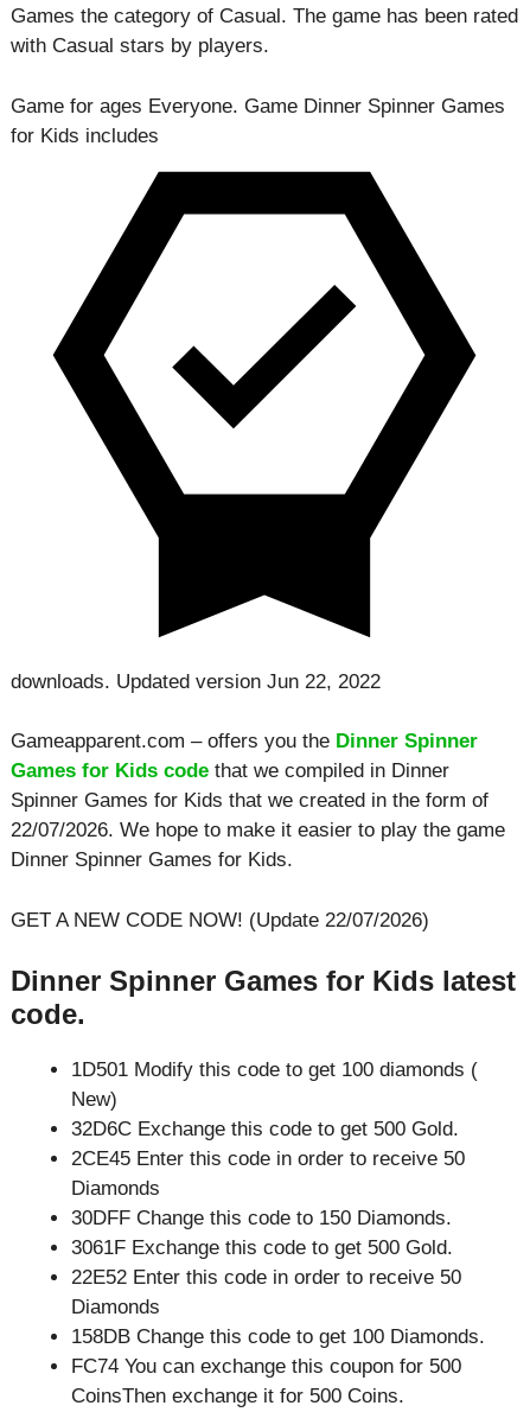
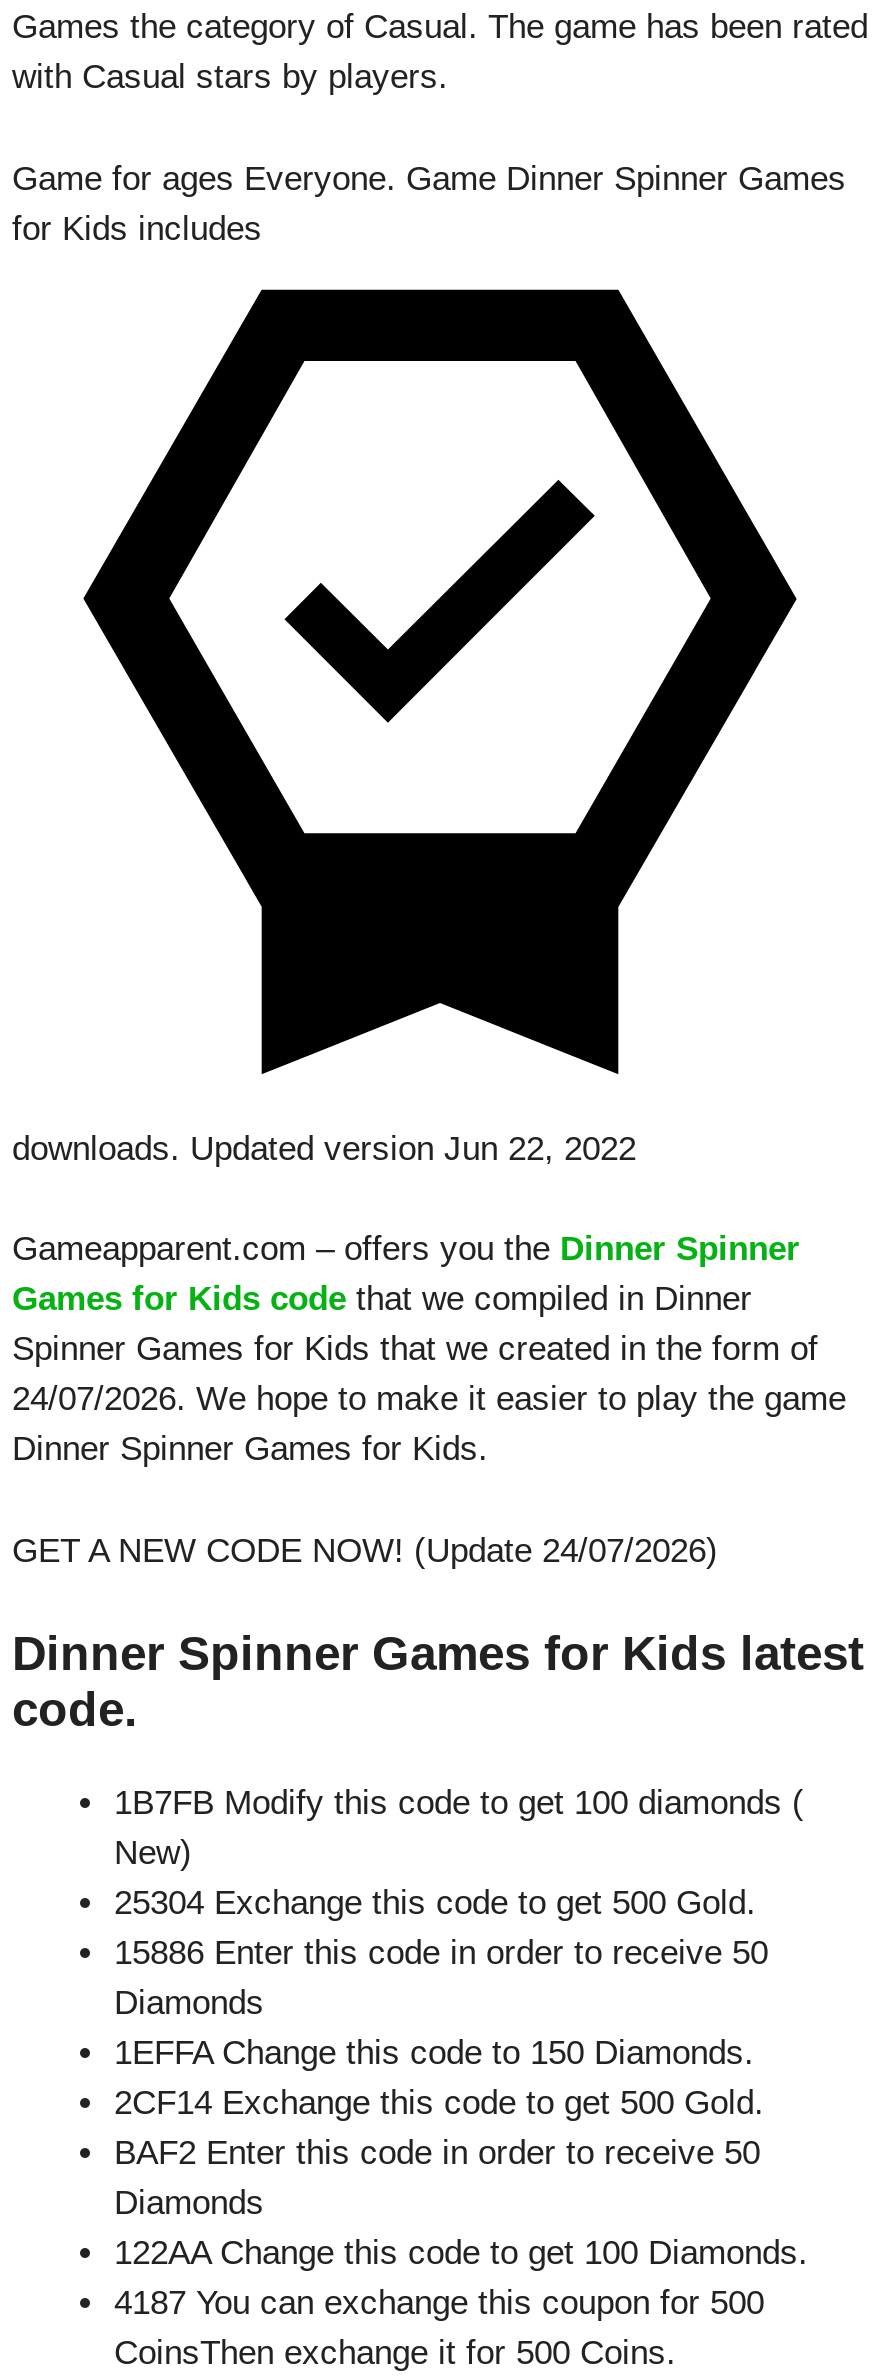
[11,819,505,841] 22/07/2026. We hope to make it easier to play the game -> [12,1380,846,1418] 24/07/2026. We hope to make it easier to play the game
[11,908,429,931] GET A NEW CODE NOW! (Update 22/07/2026) -> [12,1531,718,1569] GET A NEW CODE NOW! (Update 24/07/2026)
[71,1058,478,1081] 1D501 Modify this code to get 100 diamonds ( -> [114,1784,804,1822] 1B7FB Modify this code to get 100 diamonds (
[71,1118,459,1140] 32D6C Exchange this code to get 500 Gold. -> [114,1884,756,1922] 25304 Exchange this code to get 500 Gold.
[71,1147,465,1170] 2CE45 Enter this code in order to receive 50 -> [114,1934,768,1972] 15886 Enter this code in order to receive 50
[71,1207,452,1229] 30DFF Change this code to 150 Diamonds. -> [114,2034,754,2072] 1EFFA Change this code to 150 Diamonds.
[71,1236,453,1259] 3061F Exchange this code to get 500 Gold. -> [114,2084,764,2122] 2CF14 Exchange this code to get 500 Gold.
[71,1266,461,1289] 22E52 Enter this code in order to receive 50 -> [114,2134,760,2172] BAF2 Enter this code in order to receive 50
[71,1325,485,1348] 158DB Change this code to get 100 Diamonds. -> [114,2234,808,2272] 122AA Change this code to get 100 Diamonds.
[71,1355,461,1378] FC74 You can exchange this coupon for 500 -> [114,2284,764,2322] 4187 You can exchange this coupon for 500

